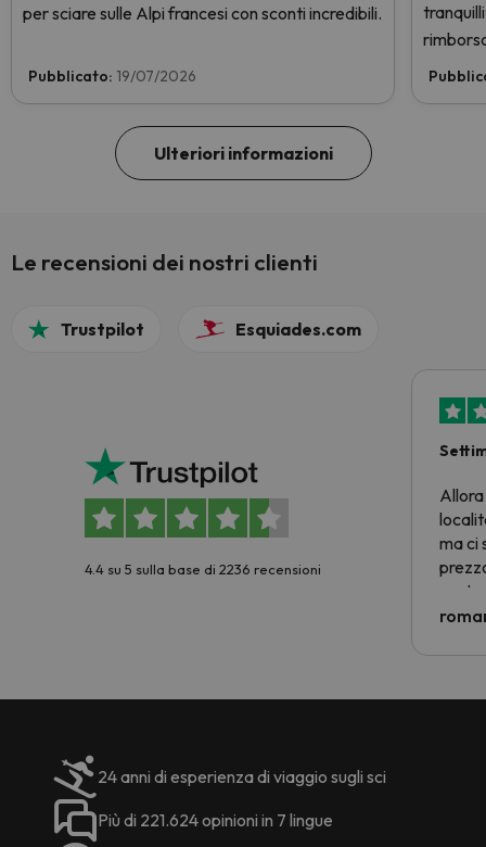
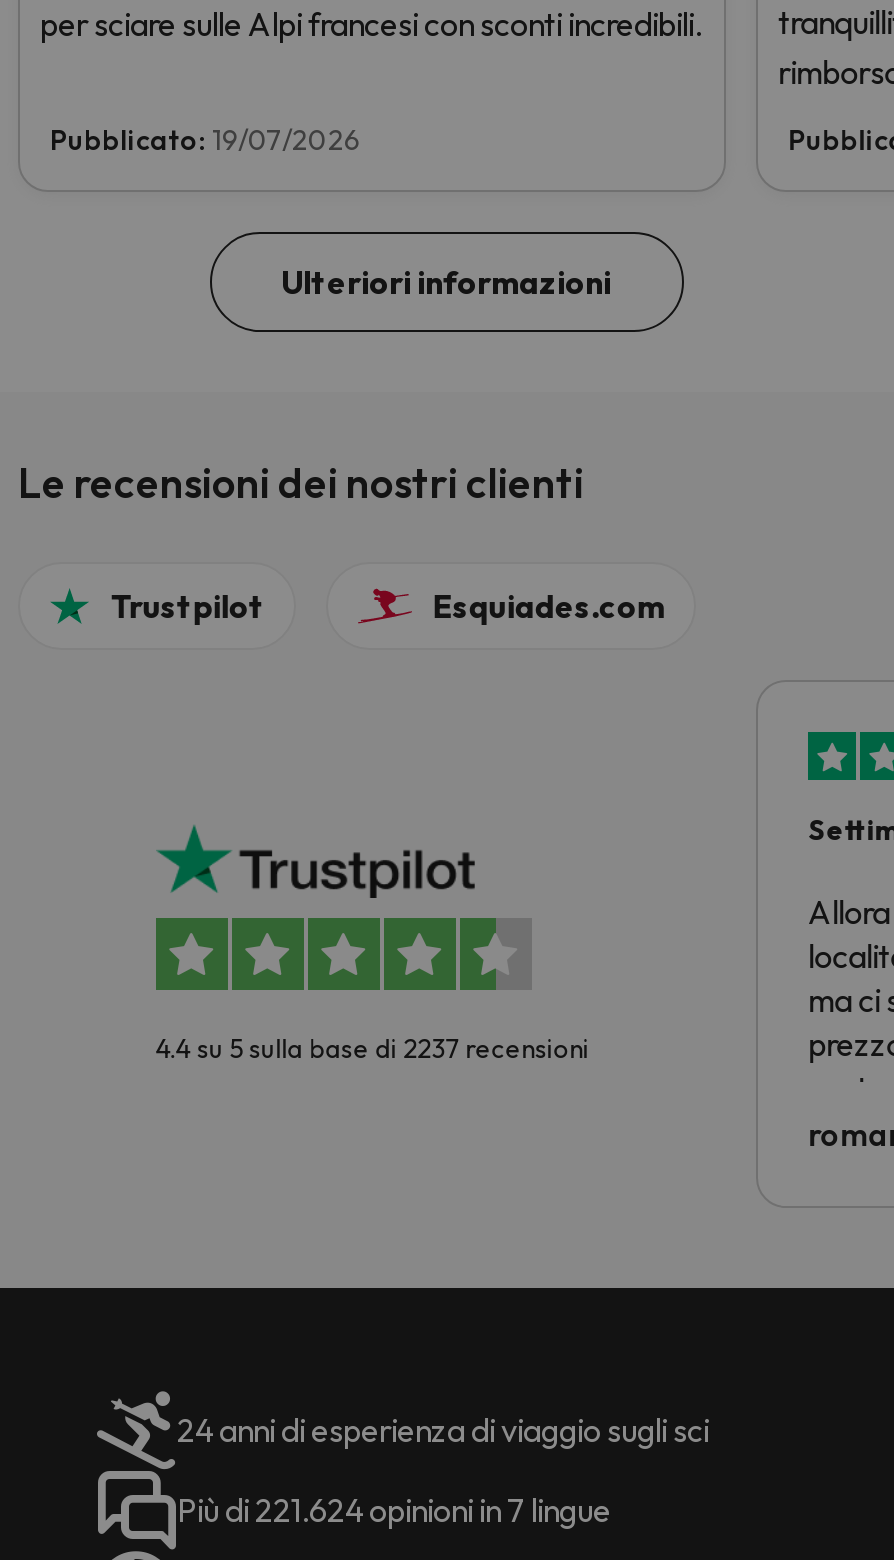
[85,561,321,578] 4.4 su 5 sulla base di 2236 recensioni -> [155,1033,589,1065] 4.4 su 5 sulla base di 2237 recensioni

